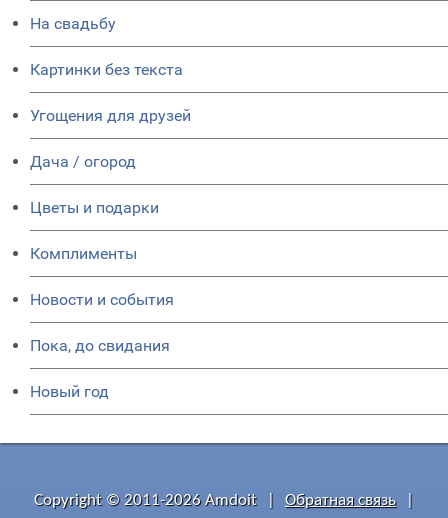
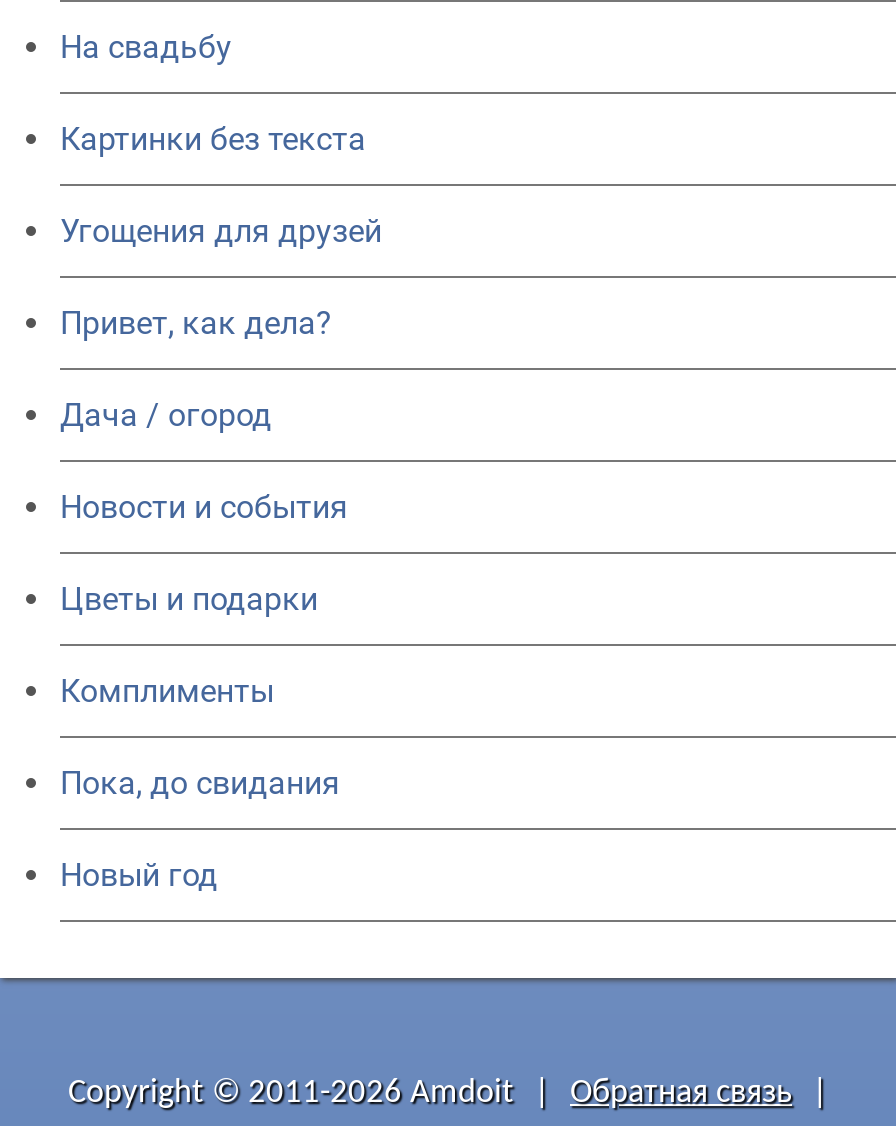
none -> [60,304,332,342] Привет, как дела?
moved [30,198,159,263] -> [60,580,318,710]: Цветы и подарки | Комплименты
moved [30,290,174,309] -> [60,488,348,526]: Новости и события

